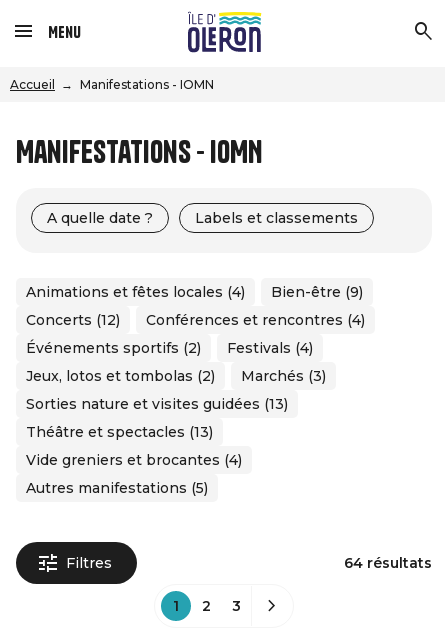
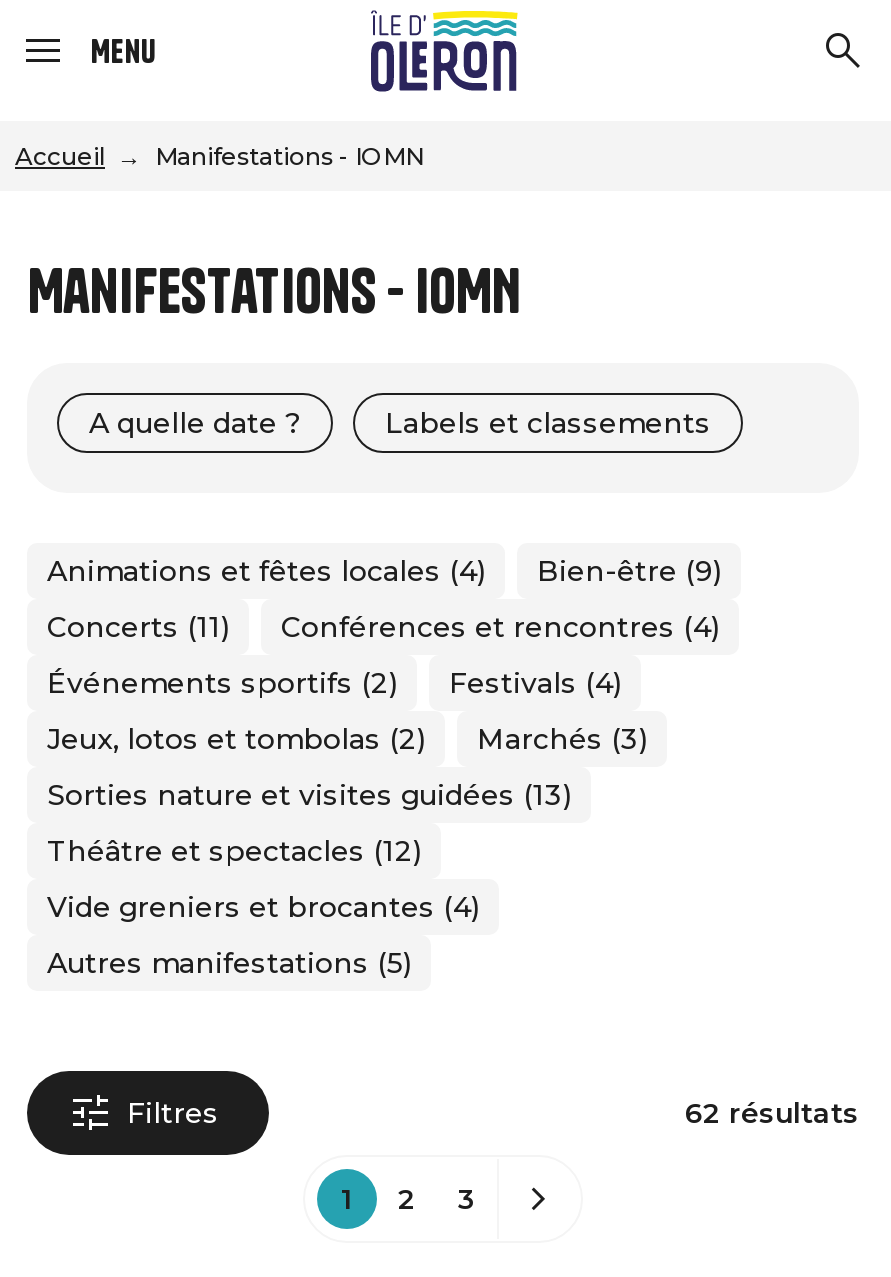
[26,311,365,329] Concerts (12) Conférences et rencontres (4) -> [47,609,719,645] Concerts (11) Conférences et rencontres (4)
[26,423,213,441] Théâtre et spectacles (13) -> [47,833,421,869] Théâtre et spectacles (12)
[344,554,432,572] 64 résultats -> [685,1095,859,1131] 62 résultats

